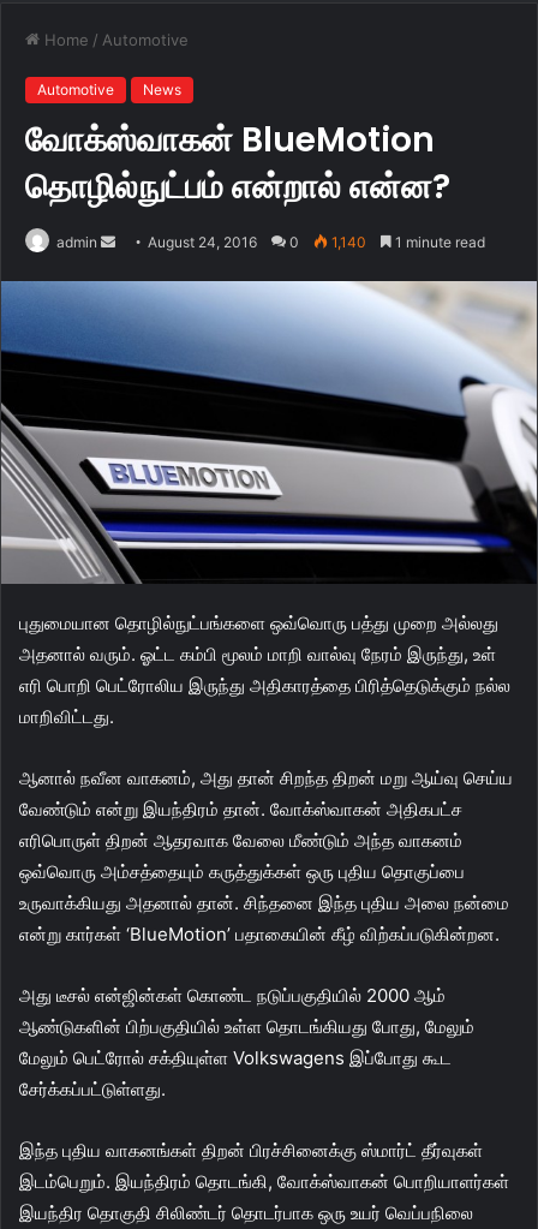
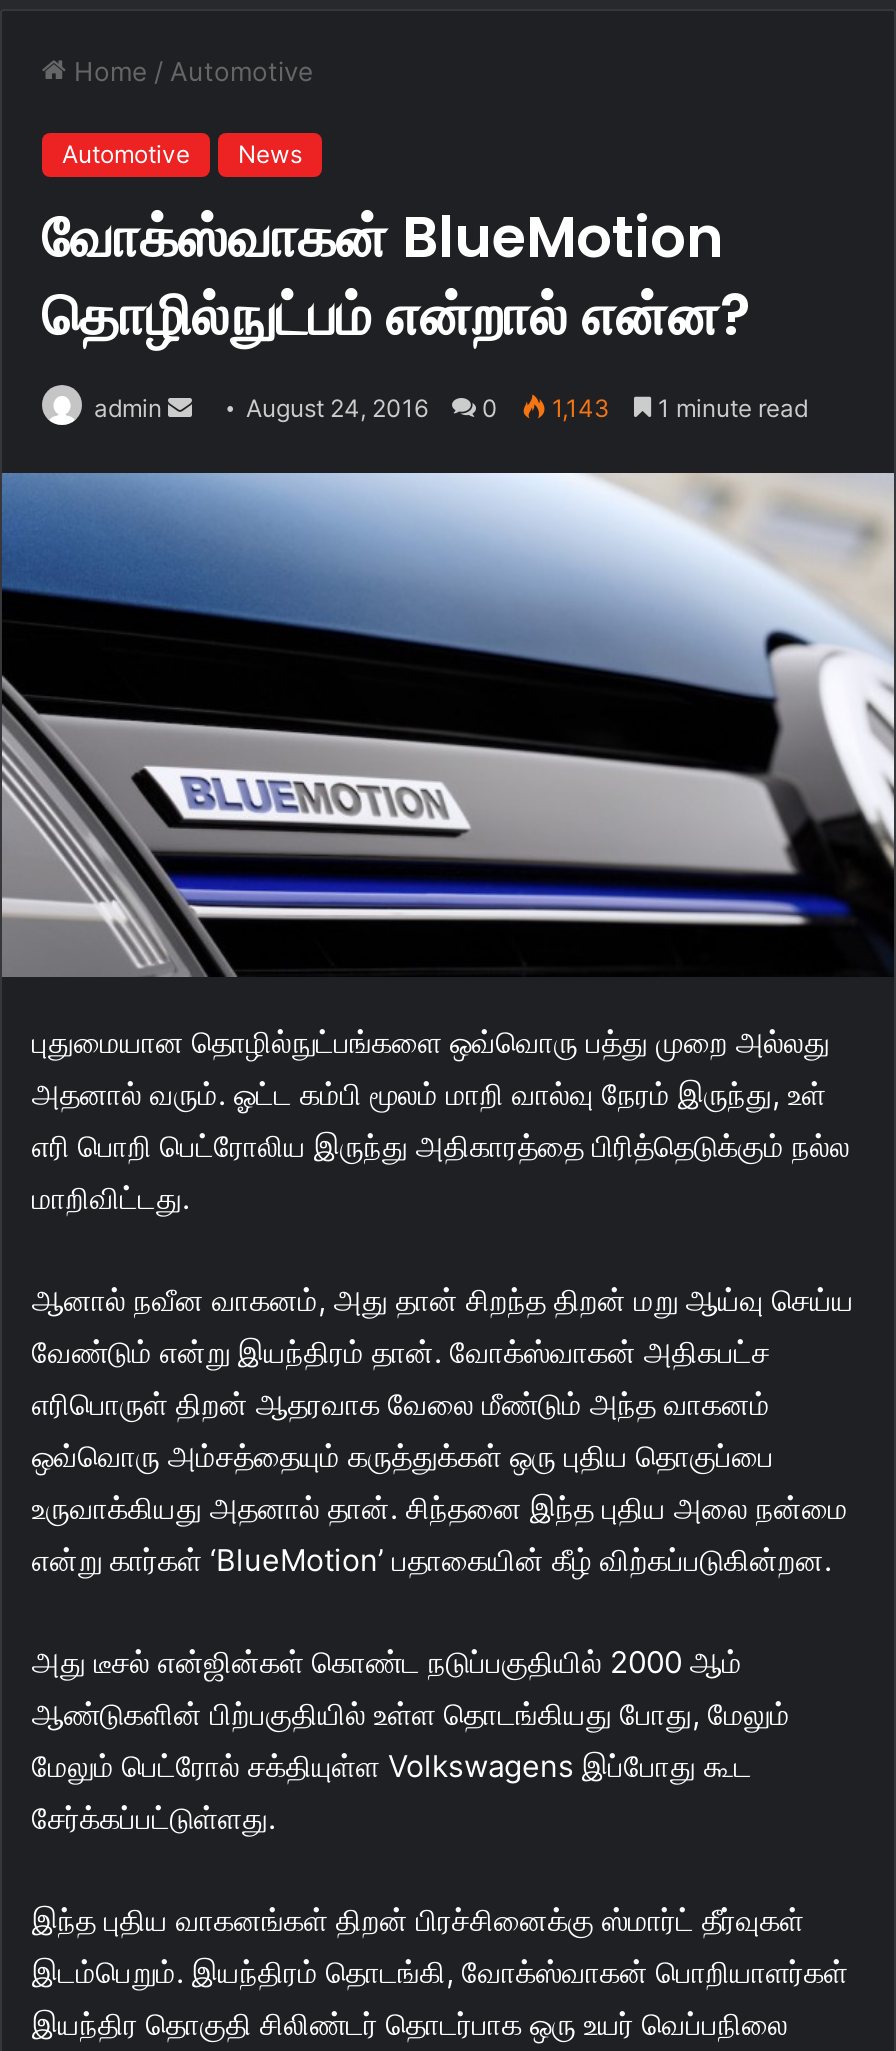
[328,233,366,251] 1,140 -> [546,393,610,423] 1,143

